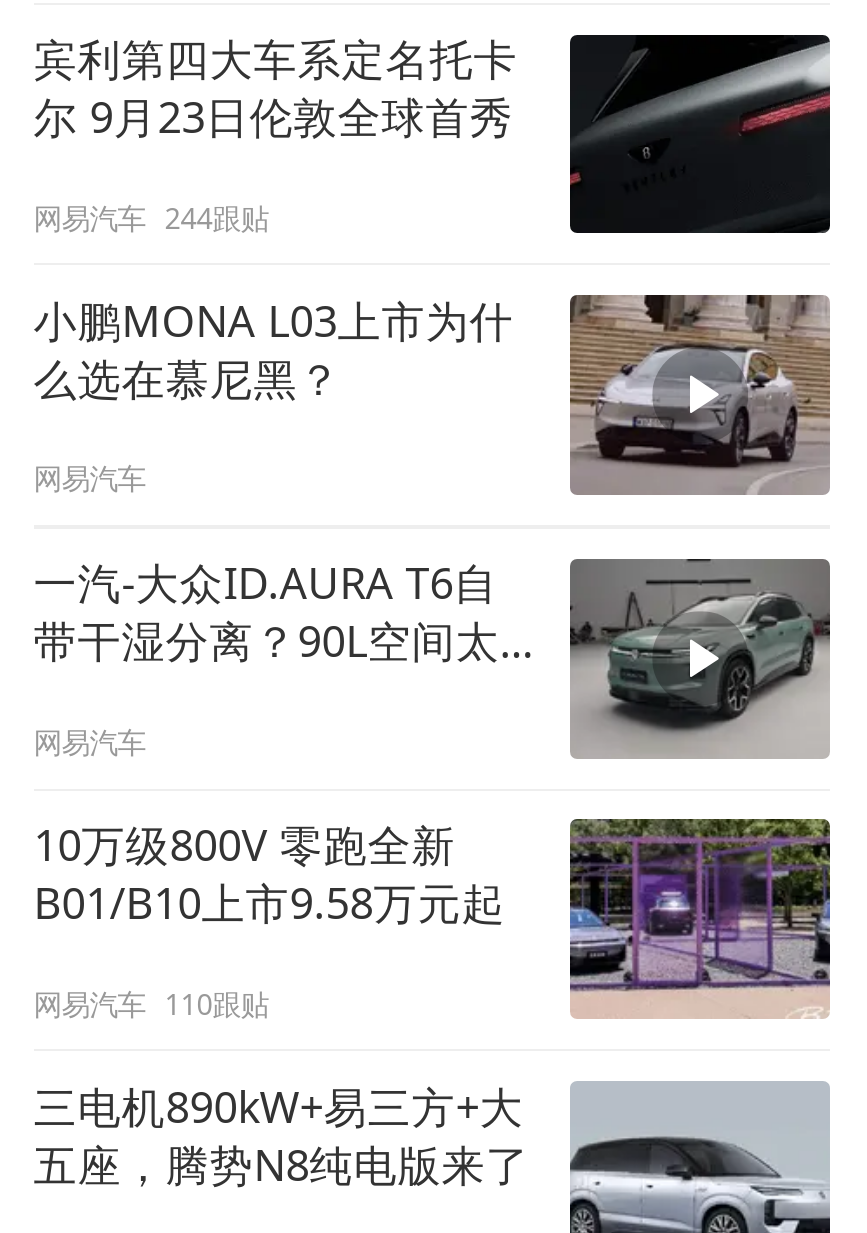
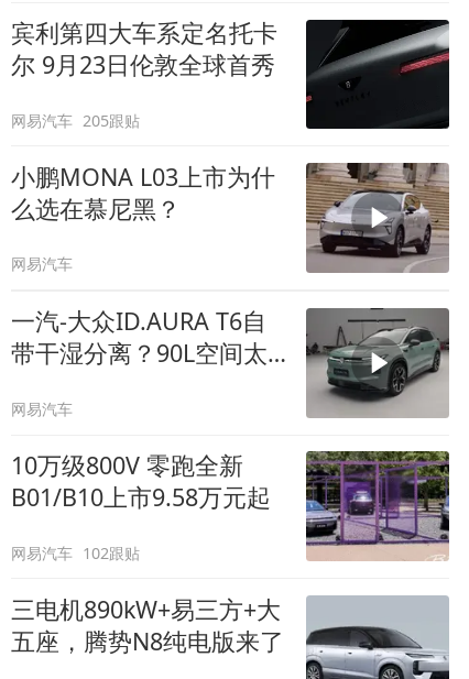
[33,198,269,236] 网易汽车 244跟贴 -> [11,110,140,131] 网易汽车 205跟贴
[33,984,269,1022] 网易汽车 110跟贴 -> [11,542,140,563] 网易汽车 102跟贴

